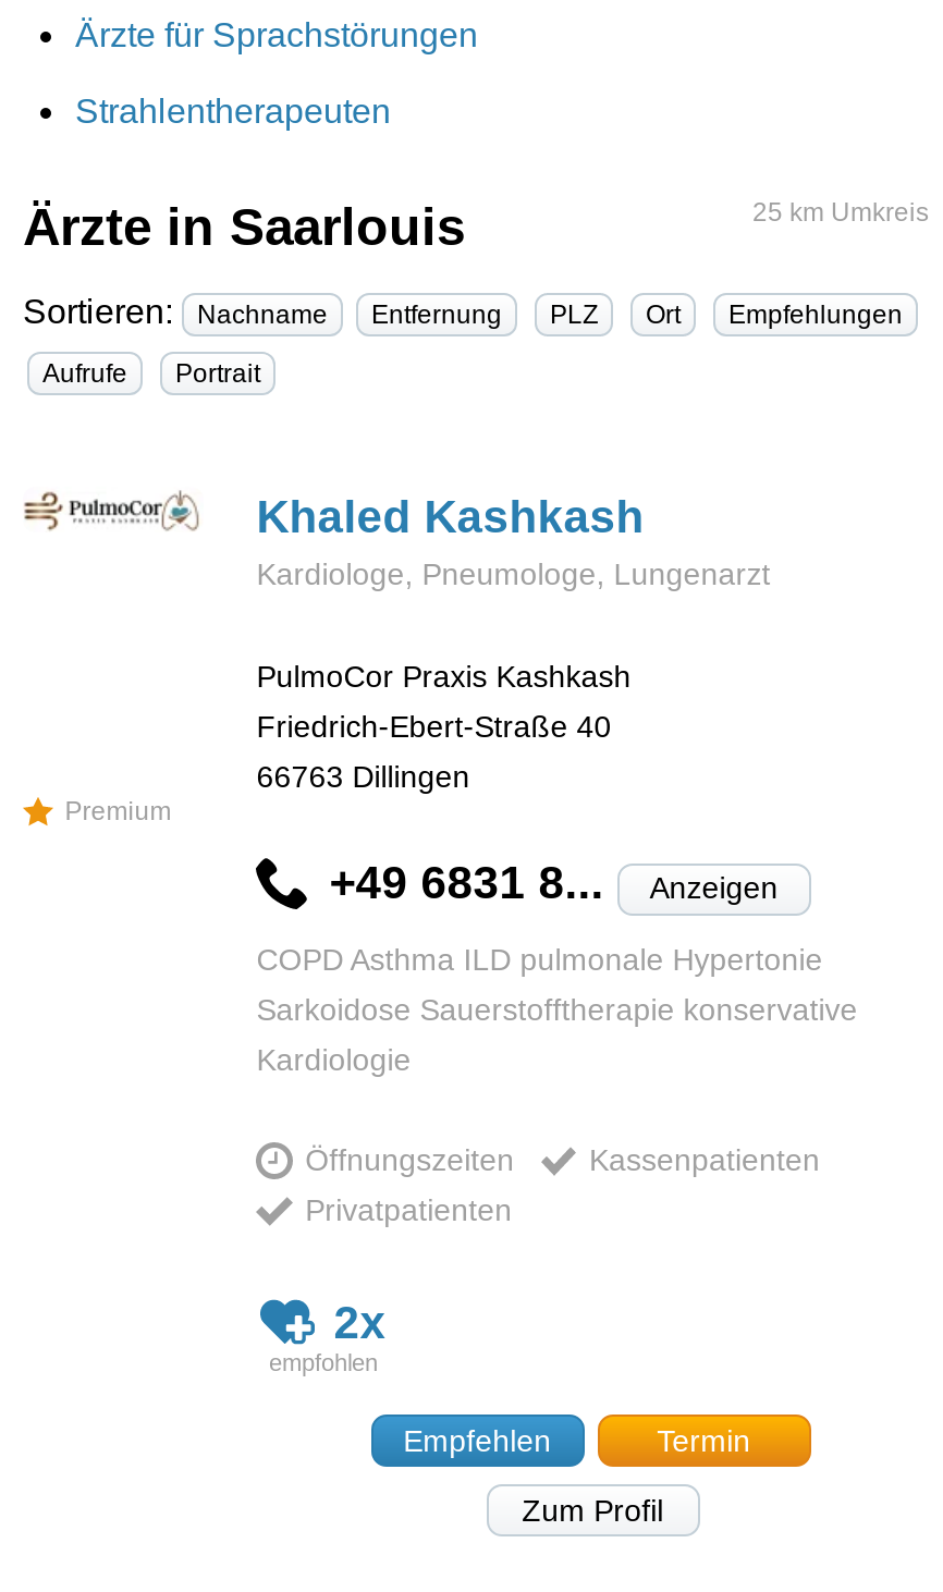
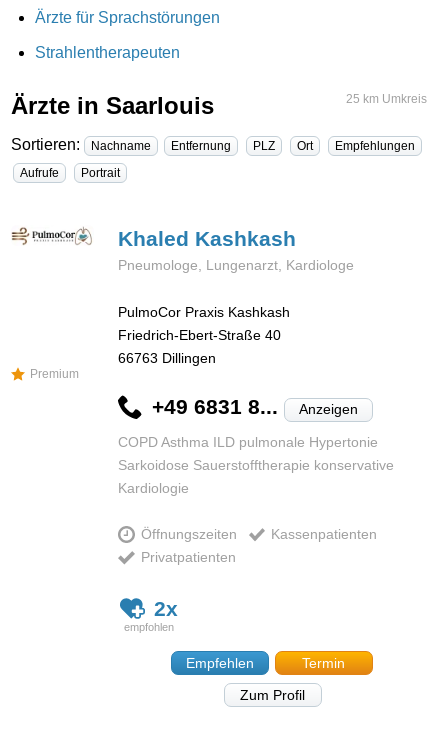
[256,557,770,592] Kardiologe, Pneumologe, Lungenarzt -> [118,257,354,273] Pneumologe, Lungenarzt, Kardiologe

